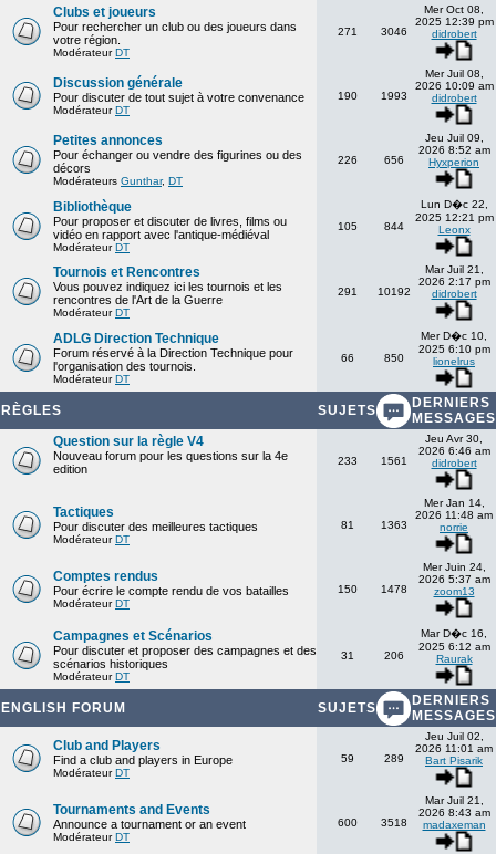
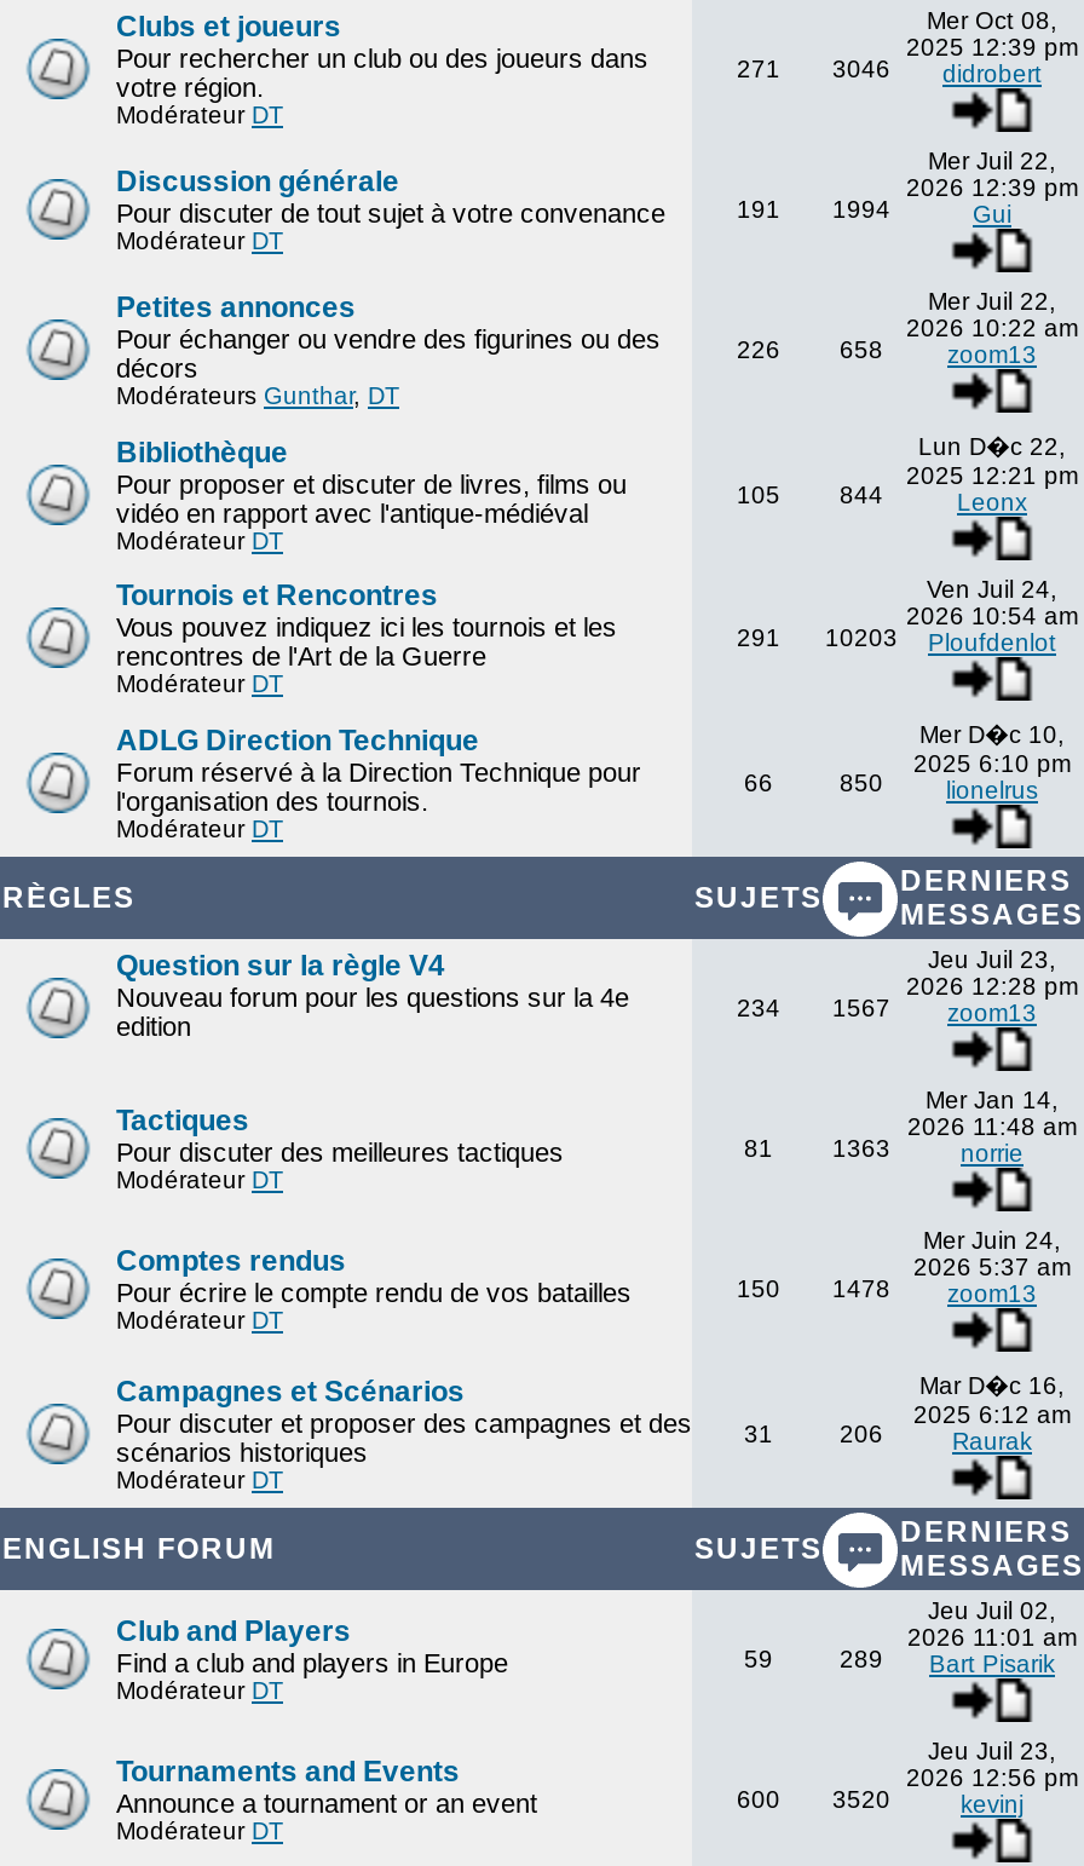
[415,67,493,104] Mer Juil 08, | 2026 10:09 am | didrobert -> [906,148,1078,228] Mer Juil 22, | 2026 12:39 pm | Gui
[337,90,407,102] 190 | 1993 -> [737,196,890,223] 191 | 1994
[418,132,490,168] Jeu Juil 09, | 2026 8:52 am | Hyxperion -> [906,288,1078,368] Mer Juil 22, | 2026 10:22 am | zoom13
[384,154,404,166] 656 -> [840,336,883,363] 658
[418,263,490,300] Mar Juil 21, | 2026 2:17 pm | didrobert -> [906,576,1078,656] Ven Juil 24, | 2026 10:54 am | Ploufdenlot
[378,285,411,298] 10192 -> [825,624,898,651] 10203
[418,433,490,469] Jeu Avr 30, | 2026 6:46 am | didrobert -> [906,946,1078,1026] Jeu Juil 23, | 2026 12:28 pm | zoom13
[337,455,407,467] 233 | 1561 -> [737,995,890,1021] 234 | 1567
[418,794,490,831] Mar Juil 21, | 2026 8:43 am | madaxeman -> [906,1738,1078,1818] Jeu Juil 23, | 2026 12:56 pm | kevinj
[381,816,407,829] 3518 -> [832,1786,890,1813] 3520

